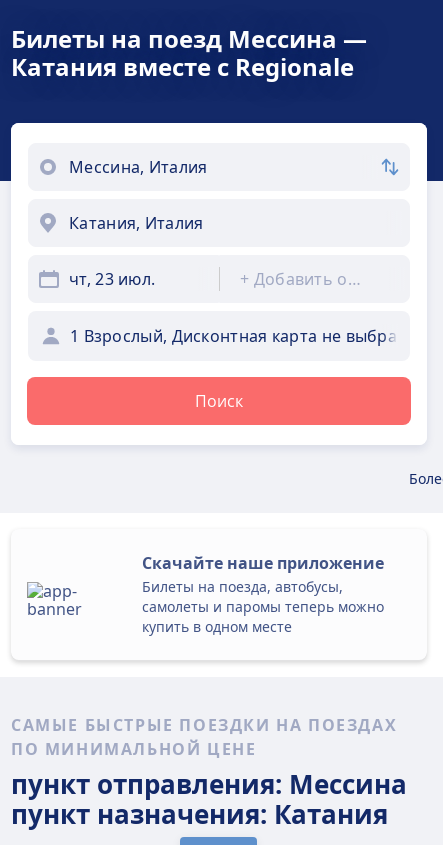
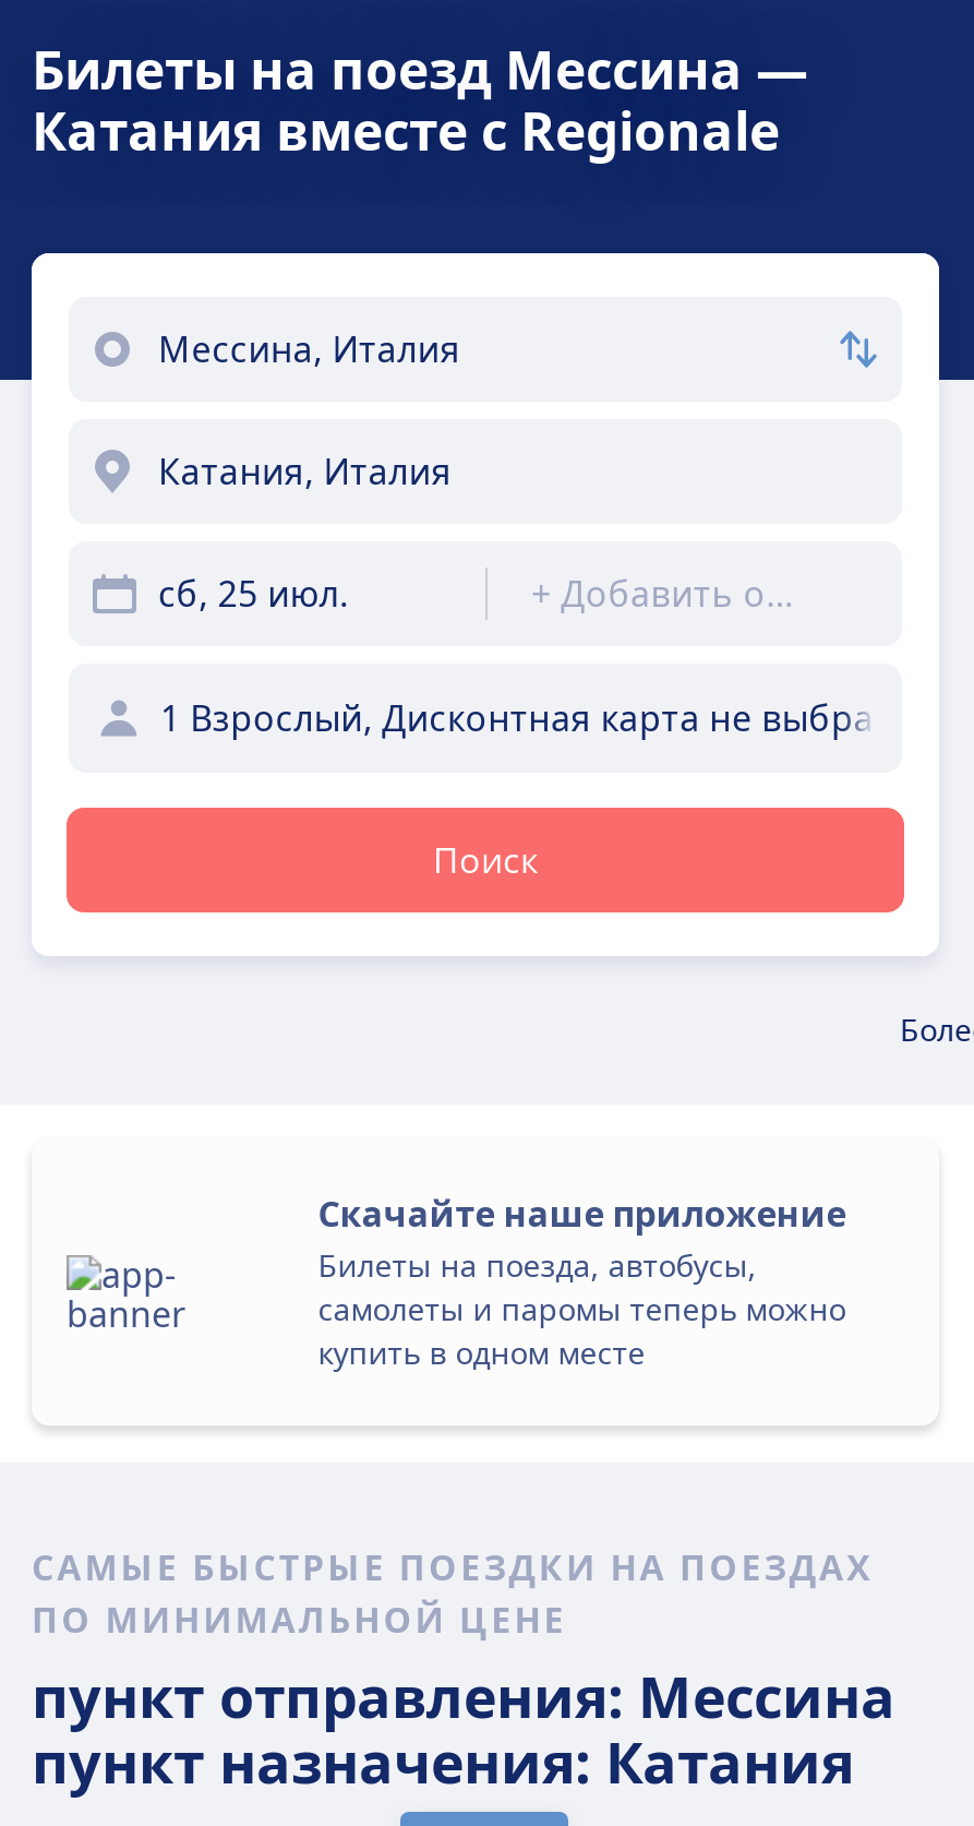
[69,268,155,290] чт, 23 июл. -> [158,570,349,618] сб, 25 июл.

